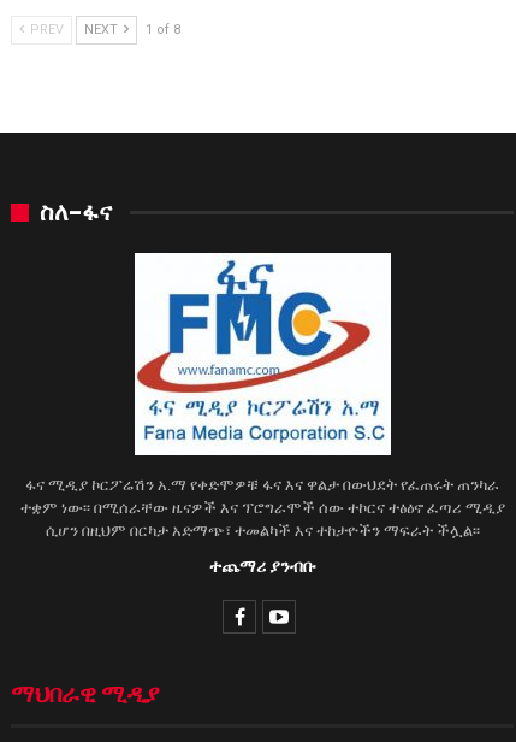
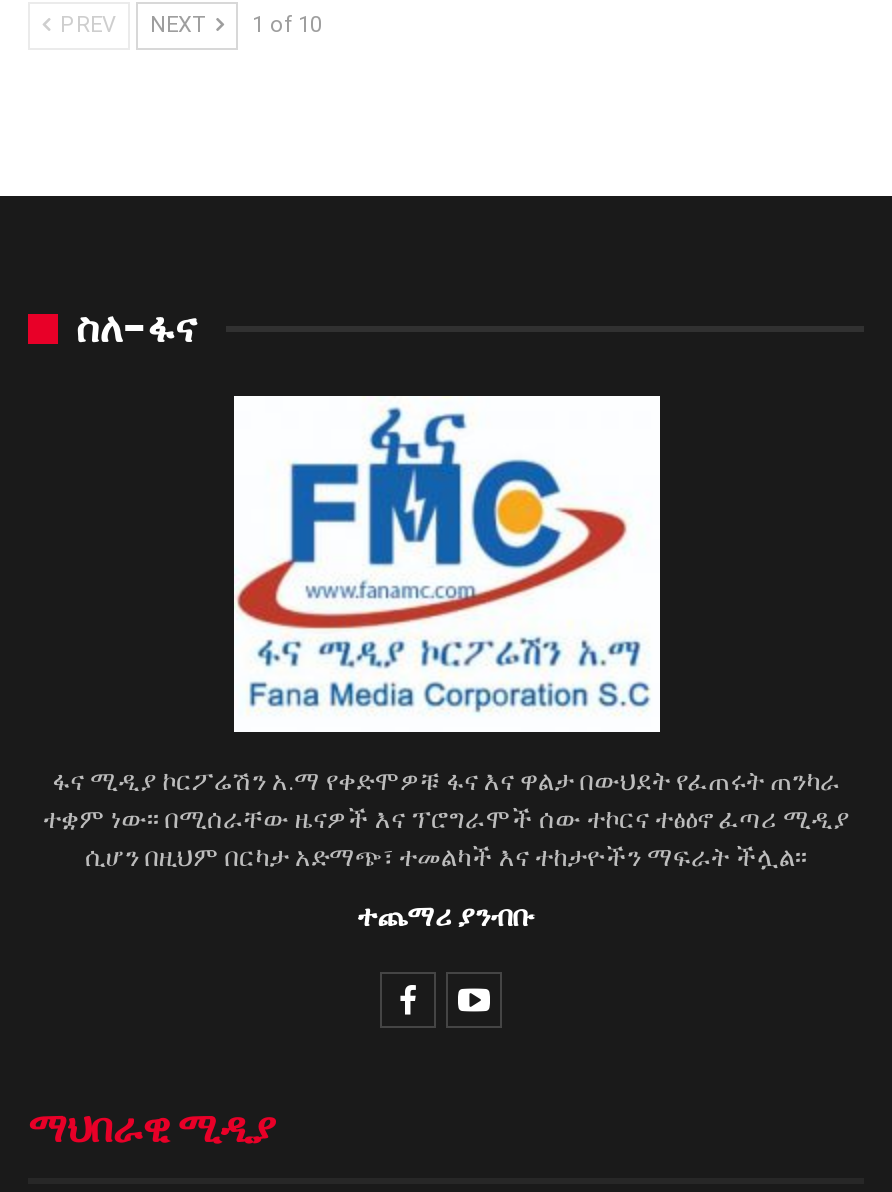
[26,21,180,37] PREV NEXT 1 of 8 -> [54,12,322,38] PREV NEXT 1 of 10

